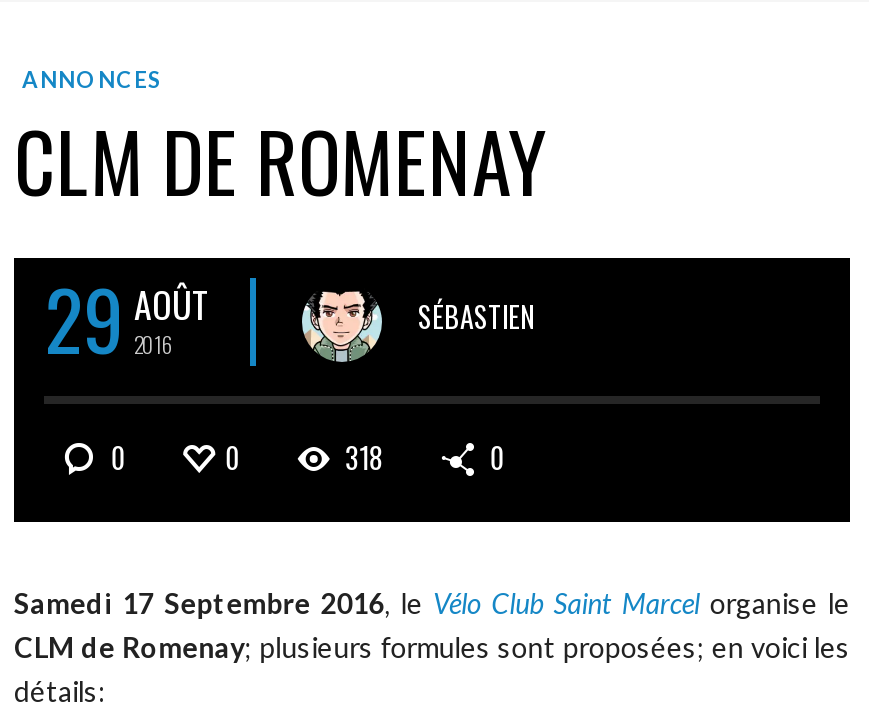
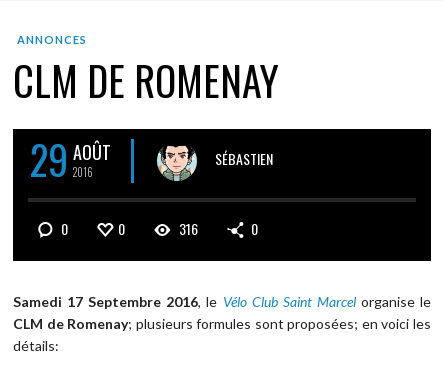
[345,436,383,478] 318 -> [179,218,198,239] 316

